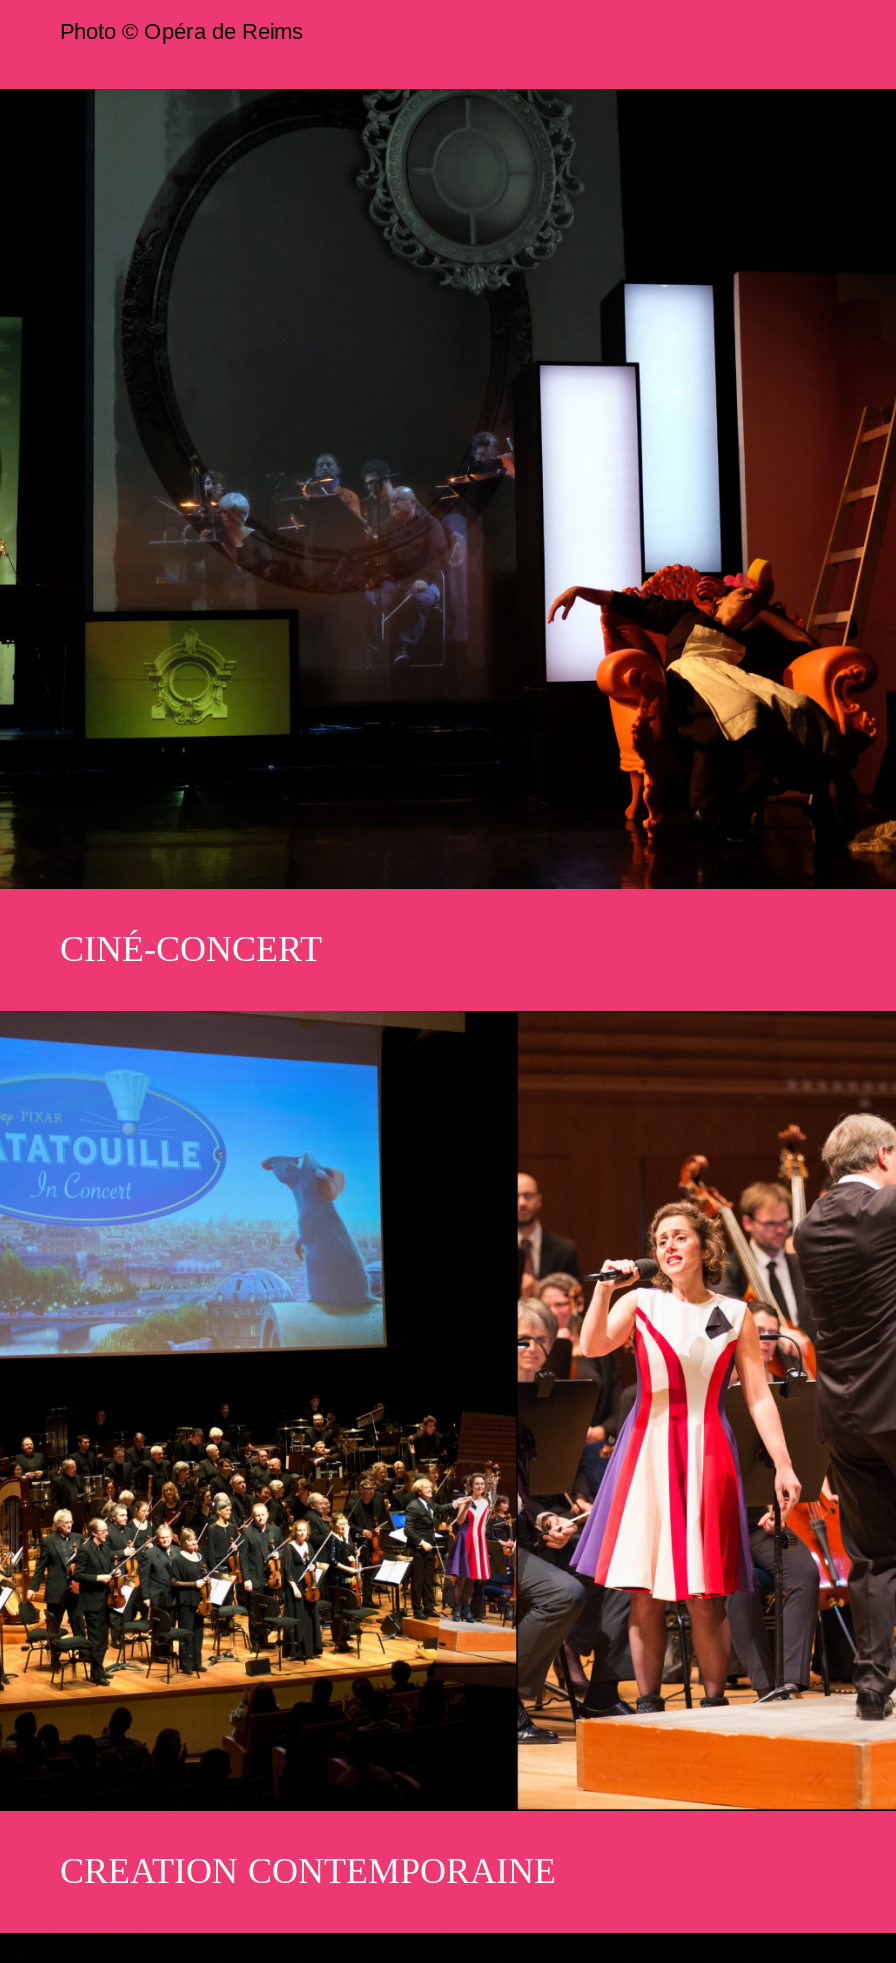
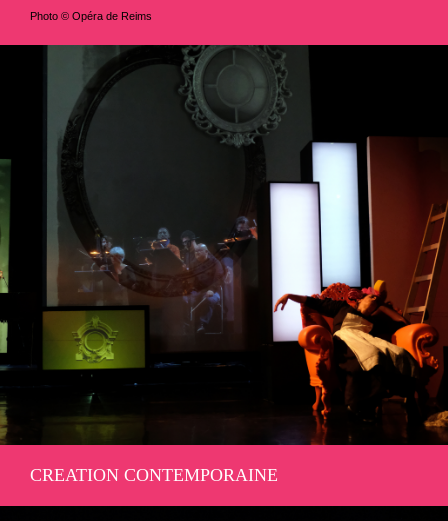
[60,929,322,969] CINÉ-CONCERT -> none
[6,1011,890,1811] [image] -> none

